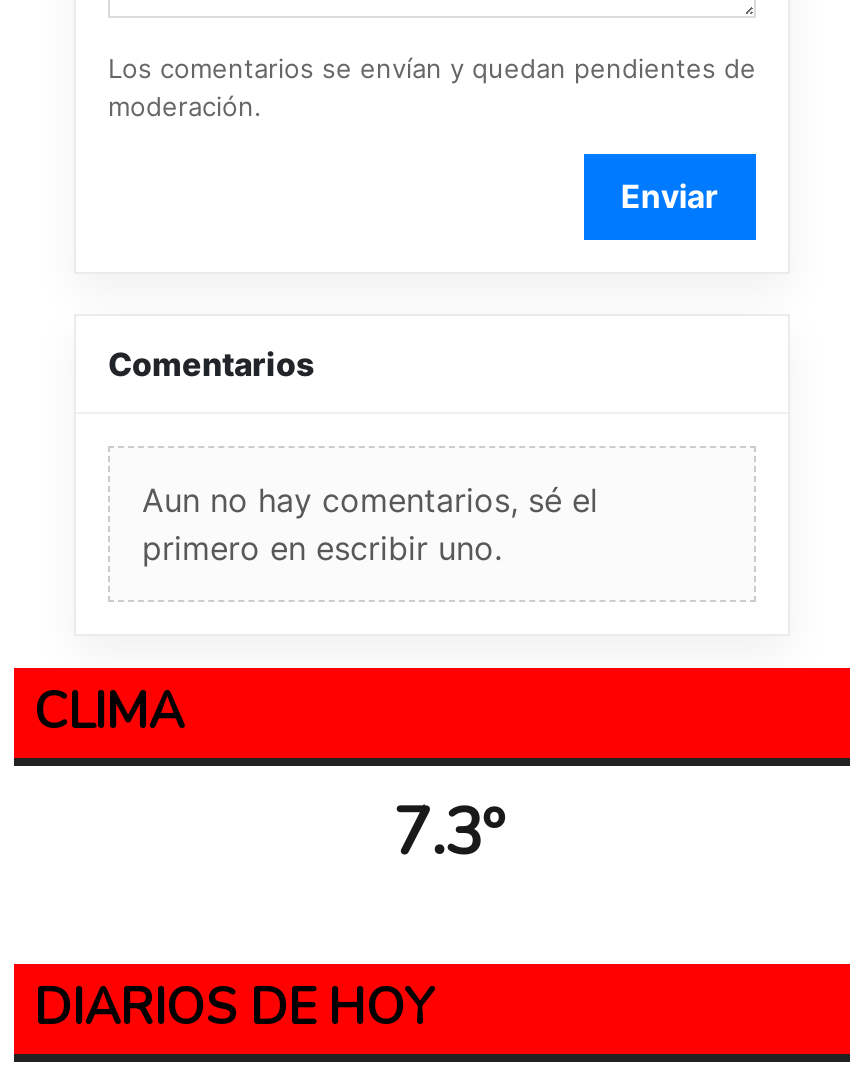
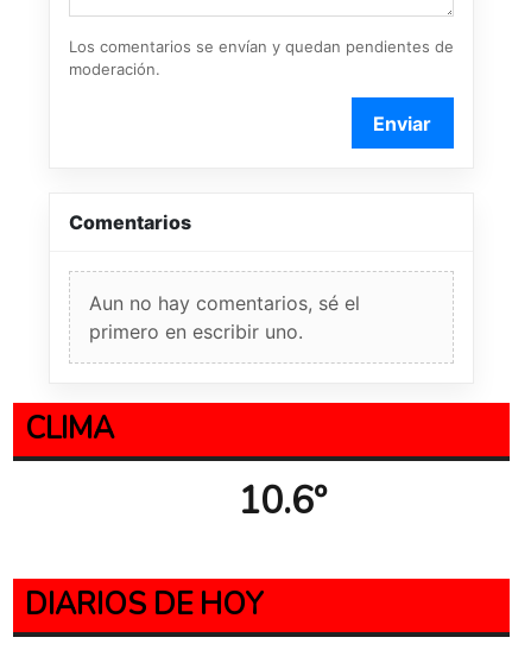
[393,791,505,877] 7.3º -> [238,476,327,527] 10.6º

